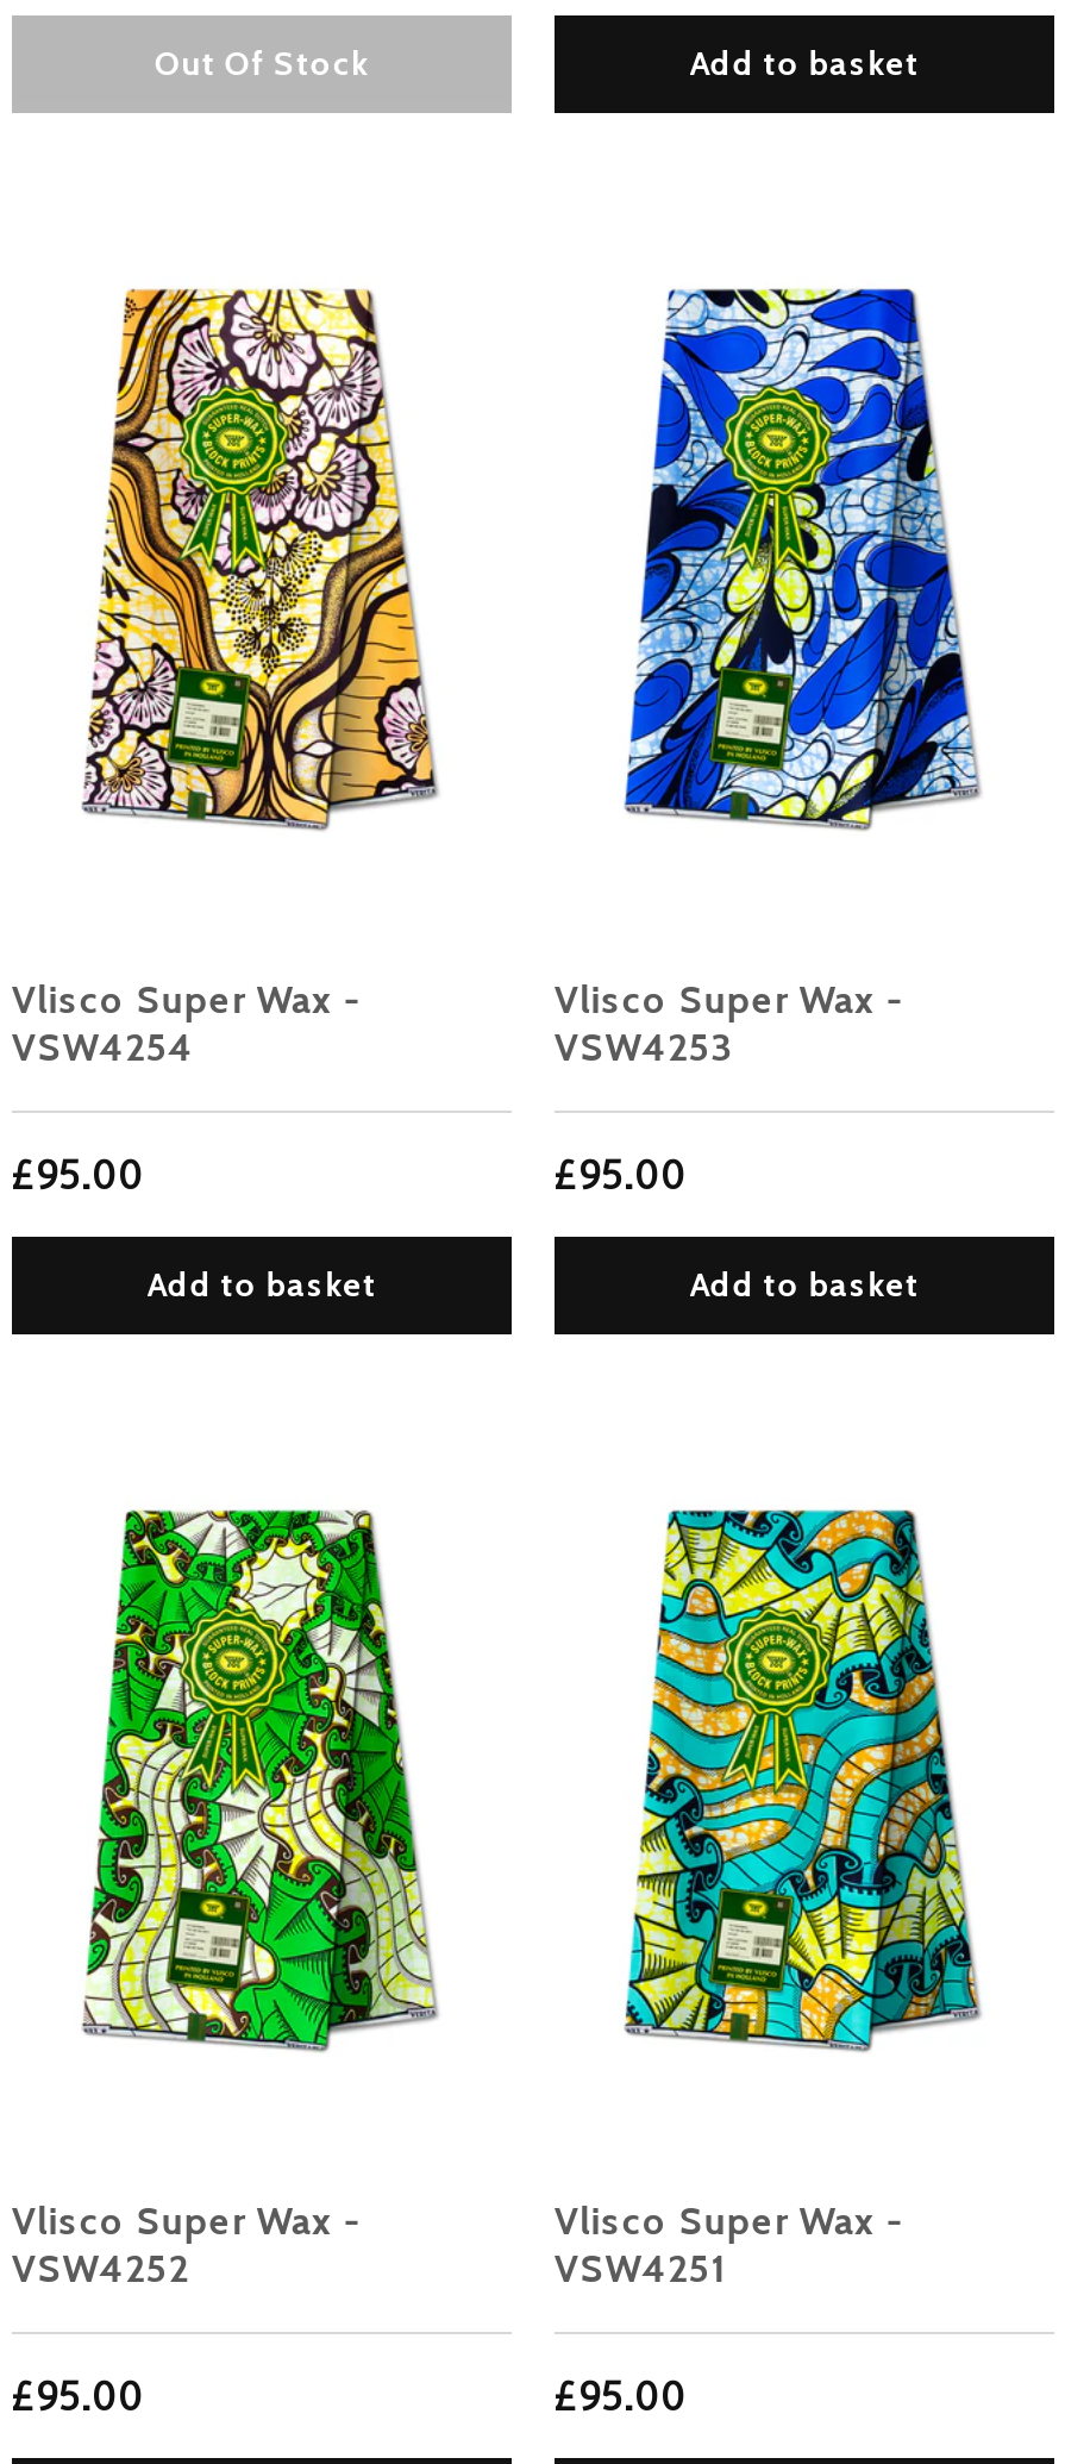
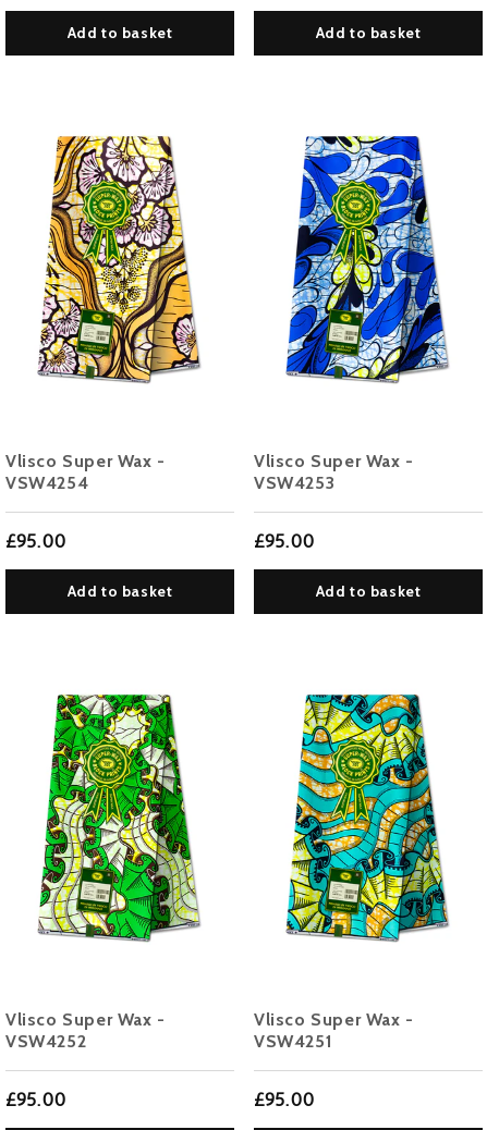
[154,41,369,84] Out Of Stock -> [67,23,173,42] Add to basket

